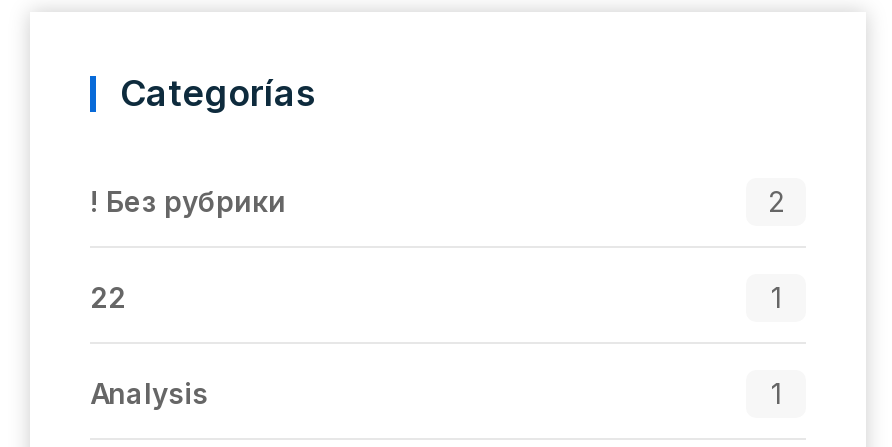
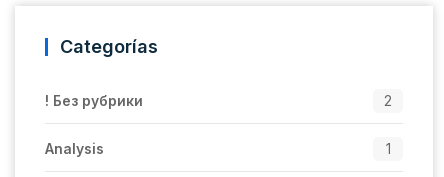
[90,280,781,314] 22 | 1 -> none

